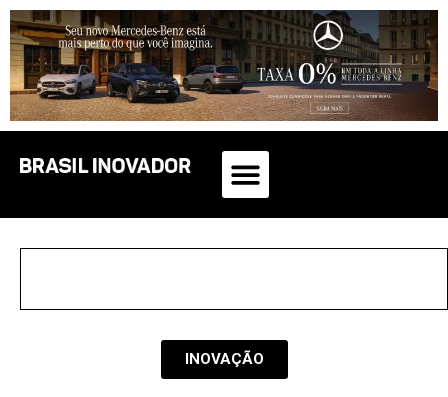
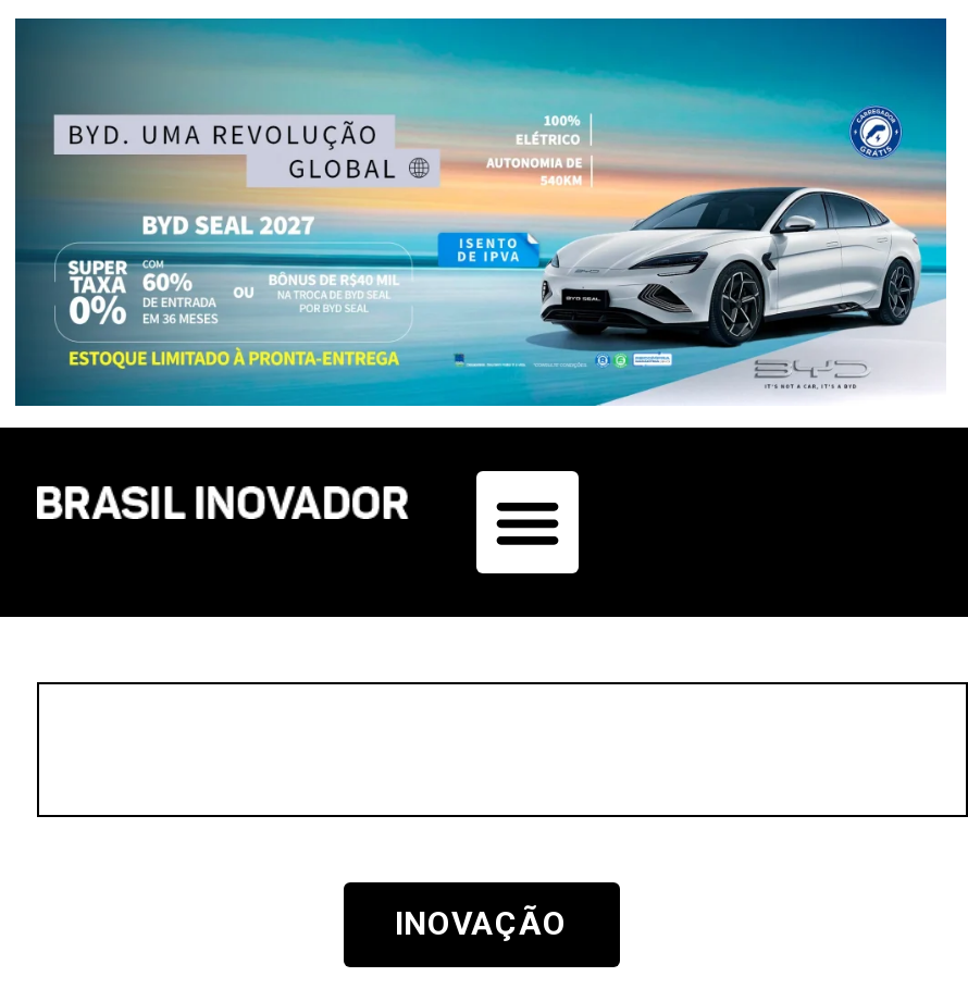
[9,9,439,122] [image] -> [13,16,948,408] [image]

